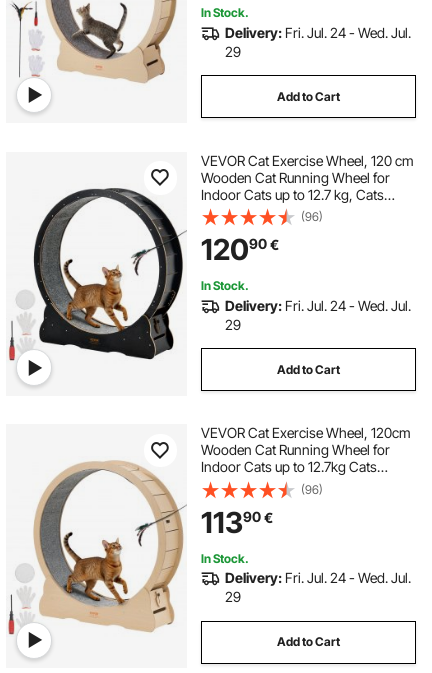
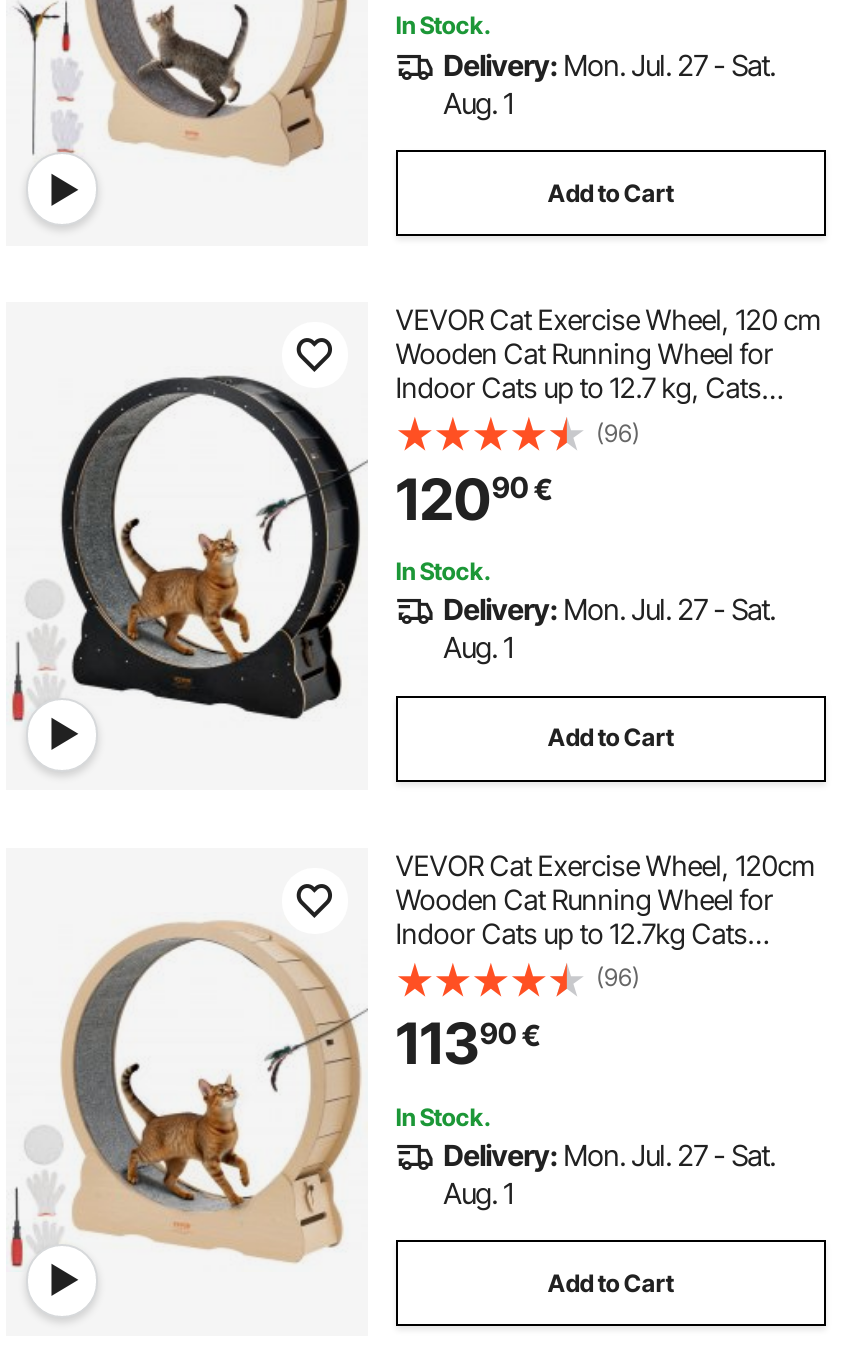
[225,24,411,60] Delivery: Fri. Jul. 24 - Wed. Jul. | 29 -> [443,48,775,120] Delivery: Mon. Jul. 27 - Sat. | Aug. 1
[225,296,411,332] Delivery: Fri. Jul. 24 - Wed. Jul. | 29 -> [443,593,775,665] Delivery: Mon. Jul. 27 - Sat. | Aug. 1
[225,569,411,605] Delivery: Fri. Jul. 24 - Wed. Jul. | 29 -> [443,1139,775,1211] Delivery: Mon. Jul. 27 - Sat. | Aug. 1

